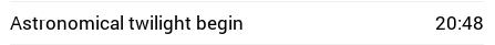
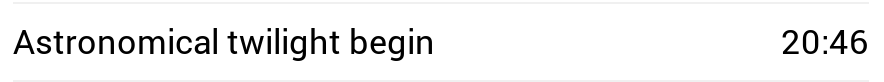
[435,10,484,35] 20:48 -> [781,18,869,64] 20:46

